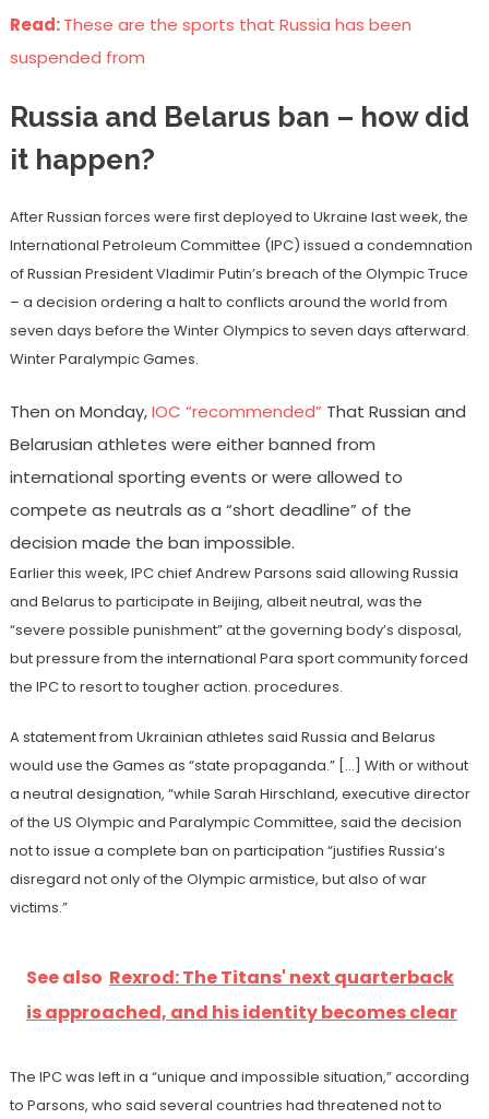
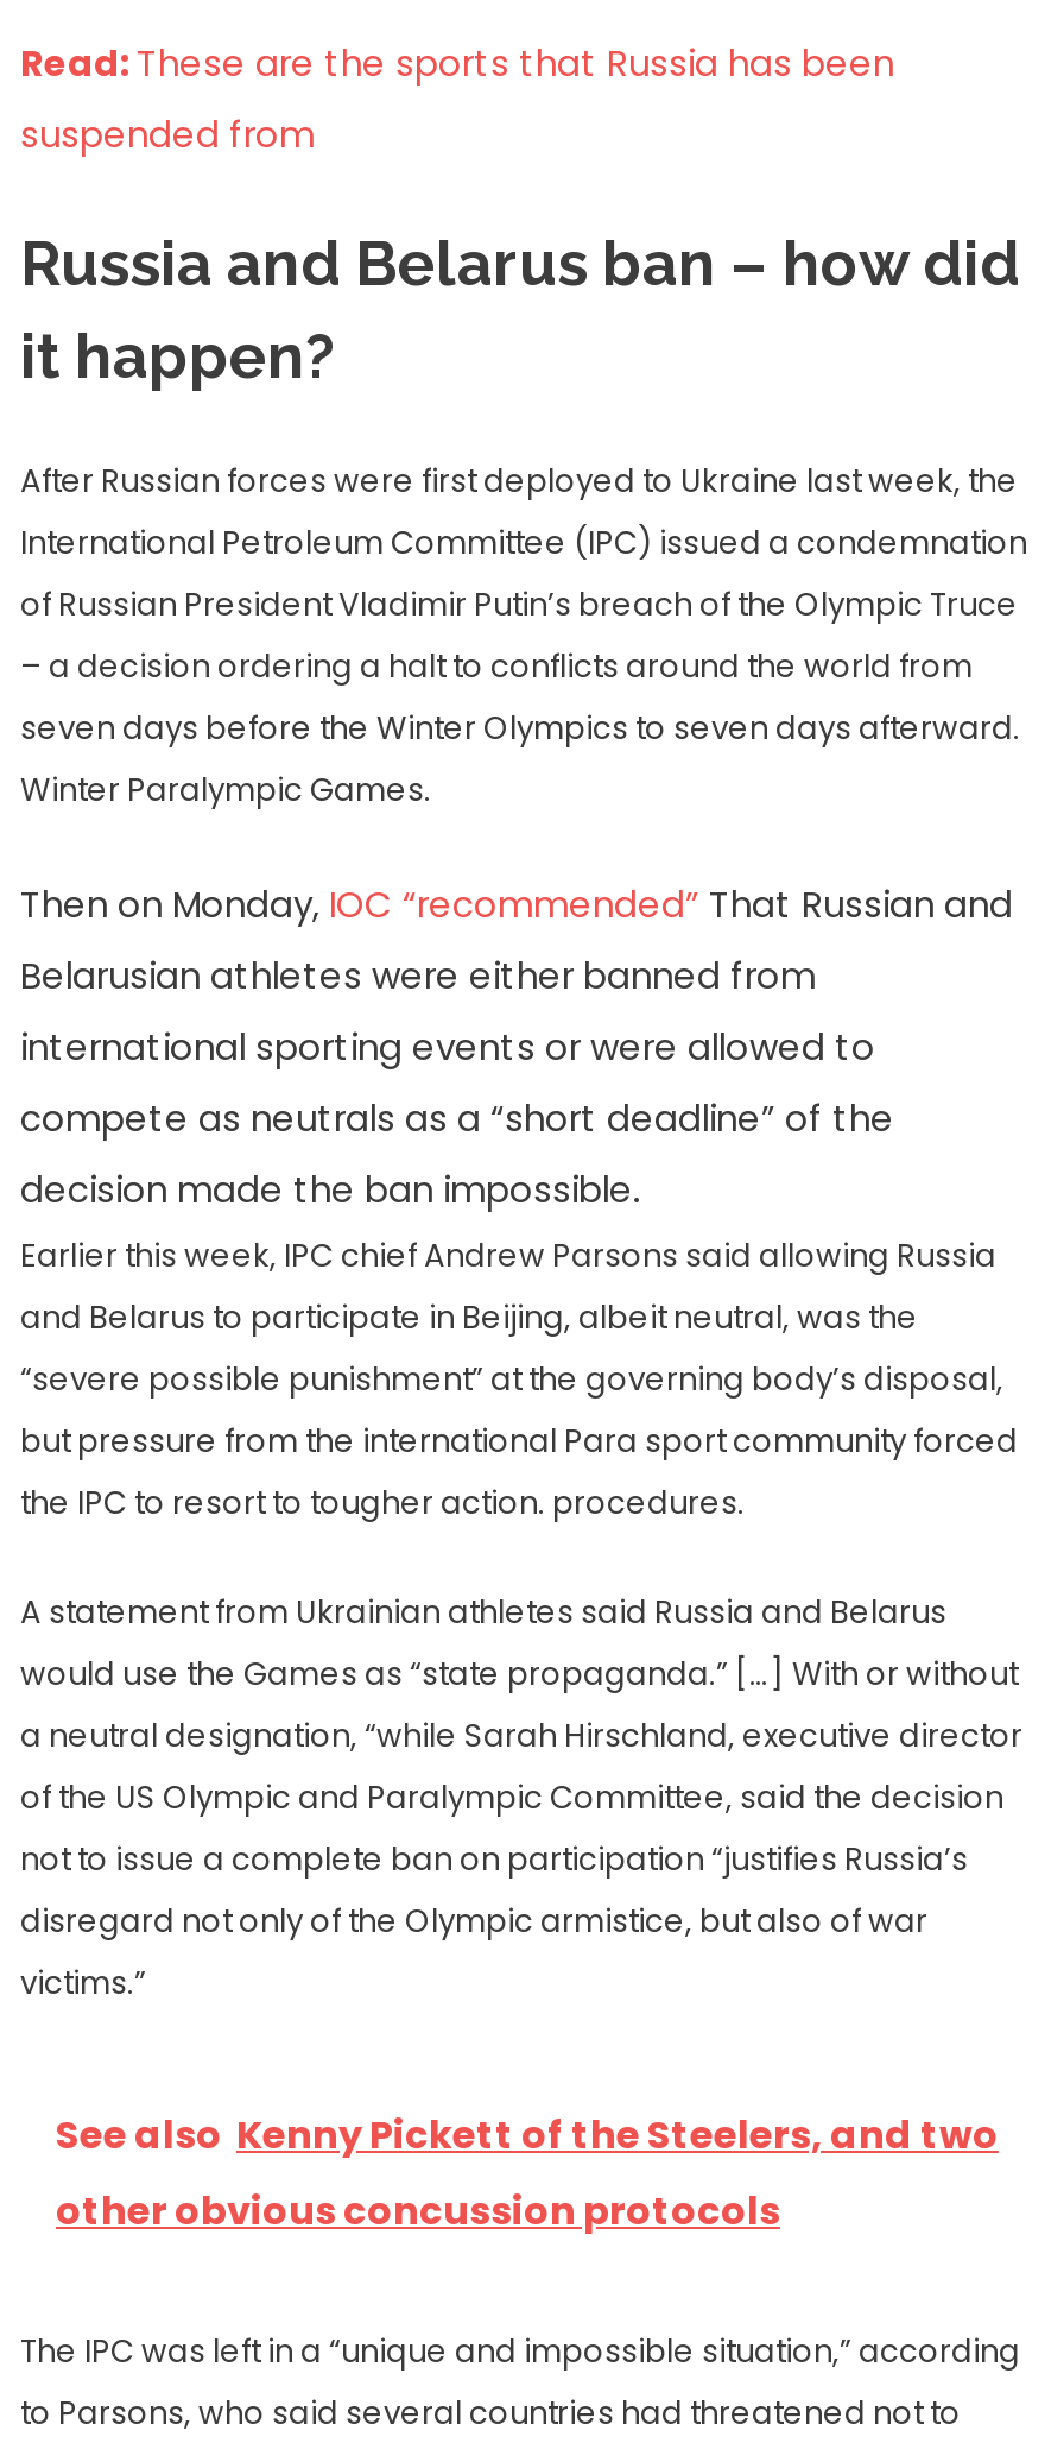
[26,965,457,1025] See also Rexrod: The Titans' next quarterback | is approached, and his identity becomes clear -> [56,2108,999,2238] See also Kenny Pickett of the Steelers, and two | other obvious concussion protocols

